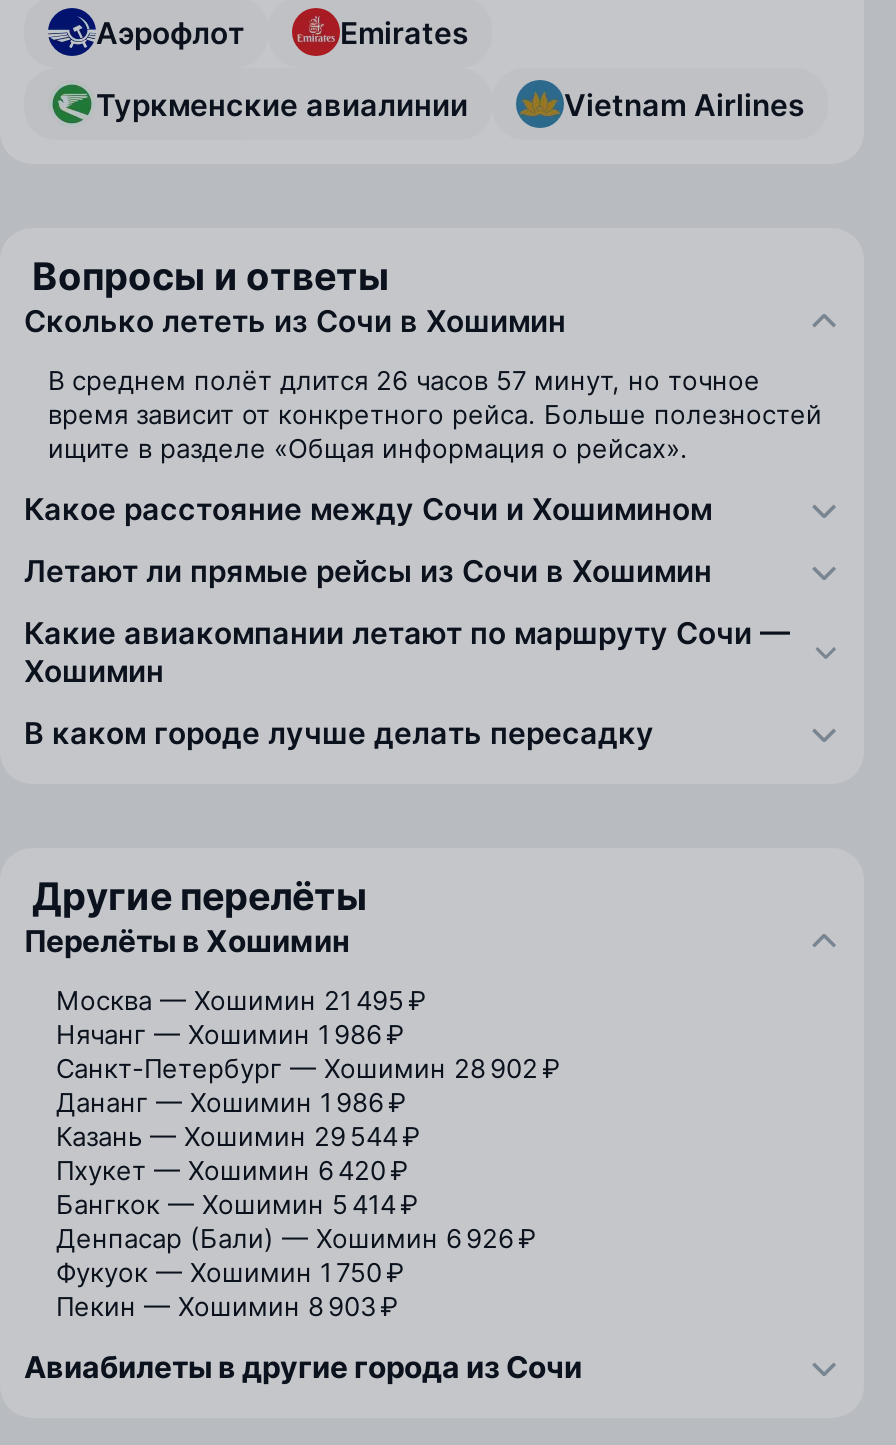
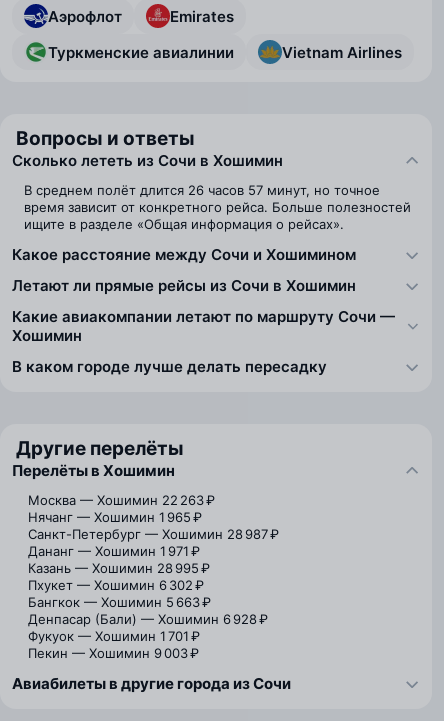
[56,984,426,1016] Москва — Хошимин 21 495 ₽ -> [28,492,215,508] Москва — Хошимин 22 263 ₽
[56,1018,404,1050] Нячанг — Хошимин 1 986 ₽ -> [28,509,202,525] Нячанг — Хошимин 1 965 ₽
[56,1052,560,1084] Санкт-Петербург — Хошимин 28 902 ₽ -> [28,526,279,542] Санкт-Петербург — Хошимин 28 987 ₽
[56,1086,406,1118] Дананг — Хошимин 1 986 ₽ -> [28,543,200,559] Дананг — Хошимин 1 971 ₽
[56,1120,420,1152] Казань — Хошимин 29 544 ₽ -> [28,560,210,576] Казань — Хошимин 28 995 ₽
[56,1154,408,1186] Пхукет — Хошимин 6 420 ₽ -> [28,577,204,593] Пхукет — Хошимин 6 302 ₽
[56,1188,418,1220] Бангкок — Хошимин 5 414 ₽ -> [28,594,211,610] Бангкок — Хошимин 5 663 ₽
[56,1222,536,1254] Денпасар (Бали) — Хошимин 6 926 ₽ -> [28,611,268,627] Денпасар (Бали) — Хошимин 6 928 ₽
[56,1256,404,1288] Фукуок — Хошимин 1 750 ₽ -> [28,628,200,644] Фукуок — Хошимин 1 701 ₽
[56,1290,398,1322] Пекин — Хошимин 8 903 ₽ -> [28,645,199,661] Пекин — Хошимин 9 003 ₽

